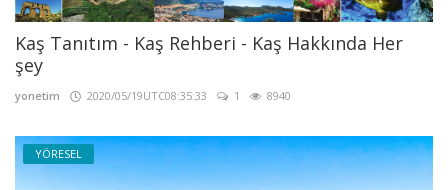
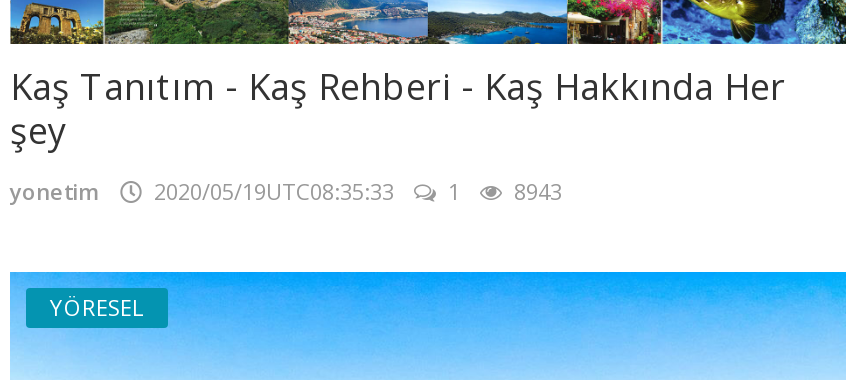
[15,88,291,103] yonetim 2020/05/19UTC08:35:33 1 8940 -> [10,176,562,206] yonetim 2020/05/19UTC08:35:33 1 8943

